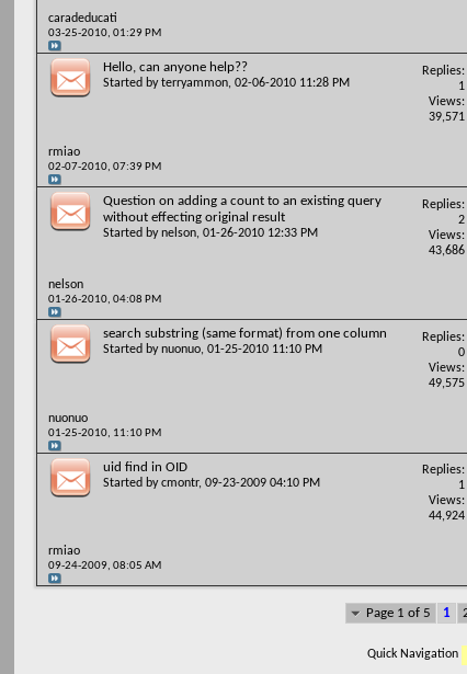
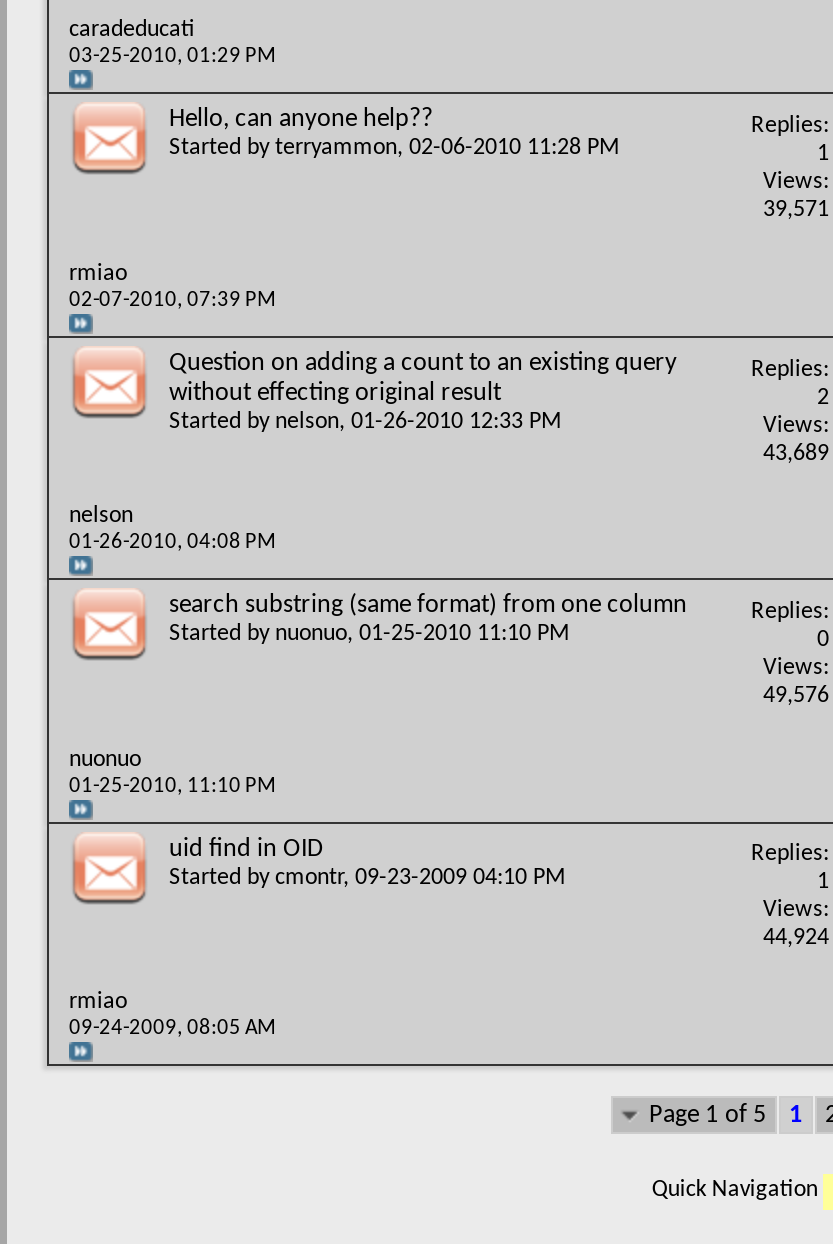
[429,244,465,257] 43,686 -> [763,441,829,465] 43,689
[429,377,465,390] 49,575 -> [763,684,829,708] 49,576

